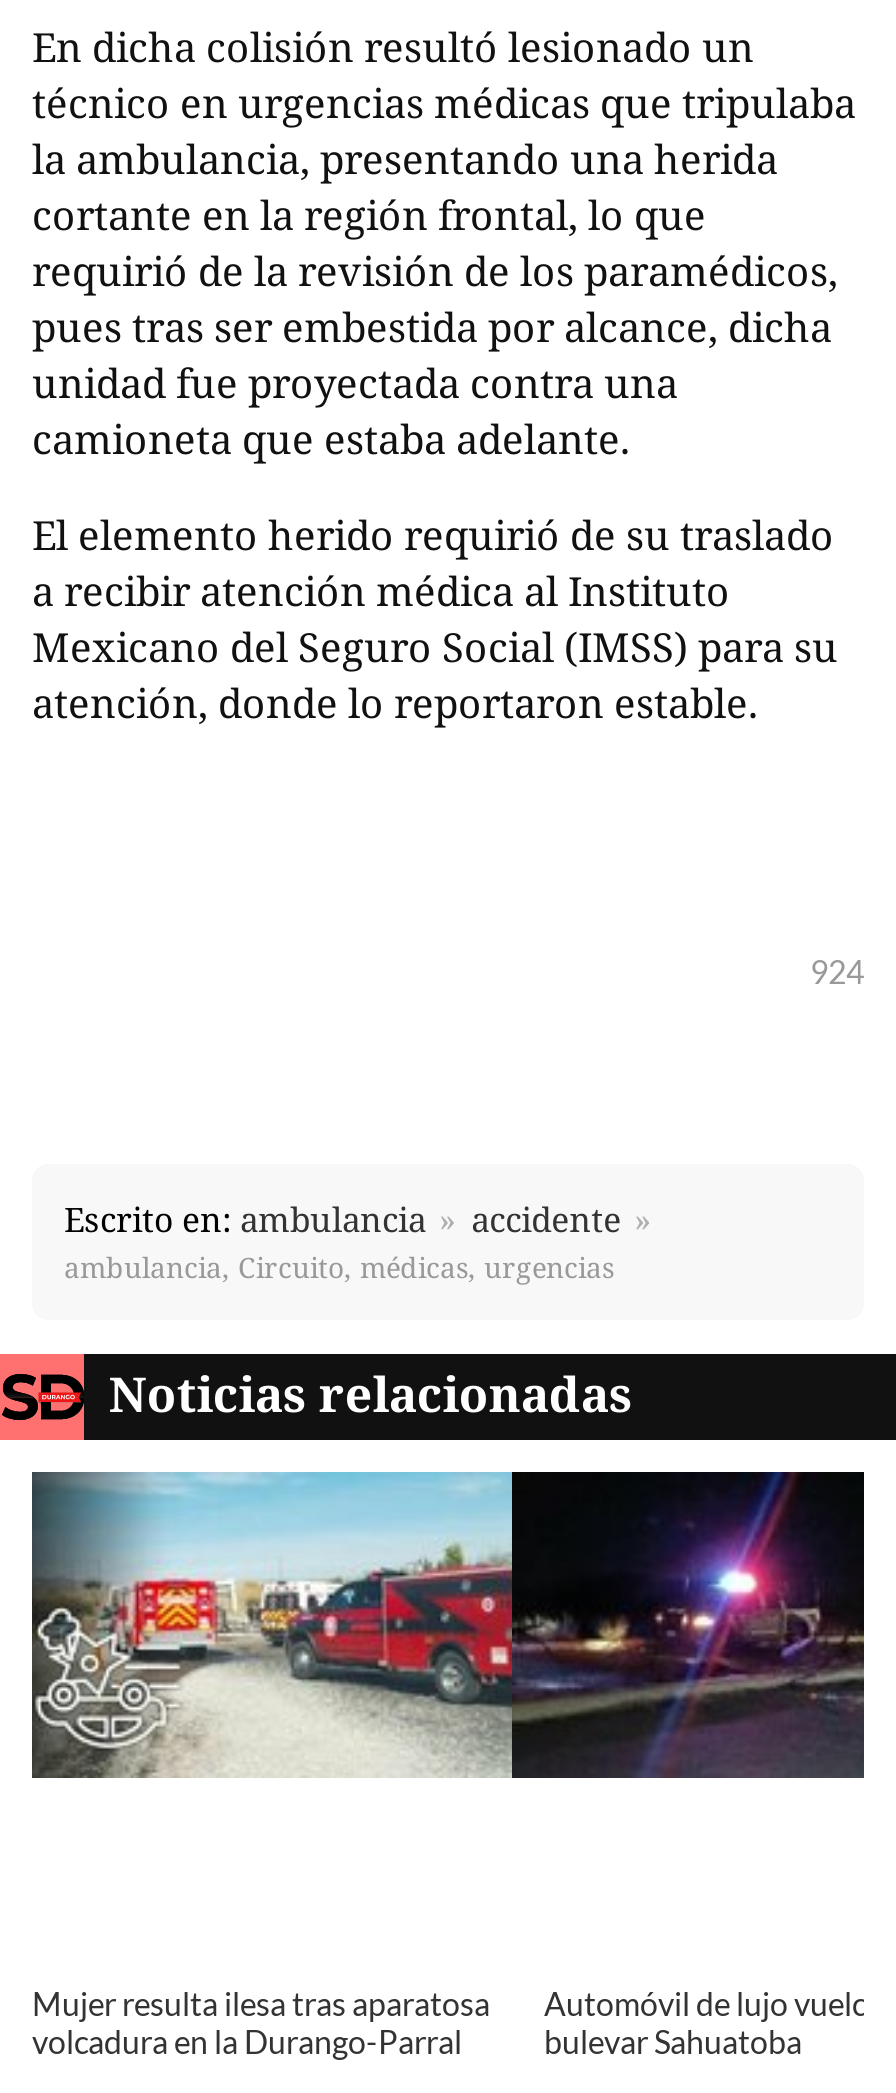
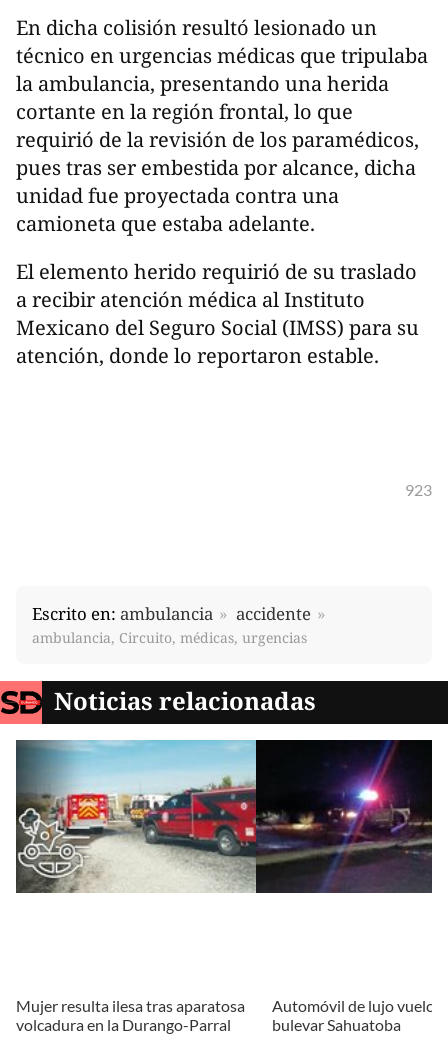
[810,951,864,989] 924 -> [405,479,432,498] 923

